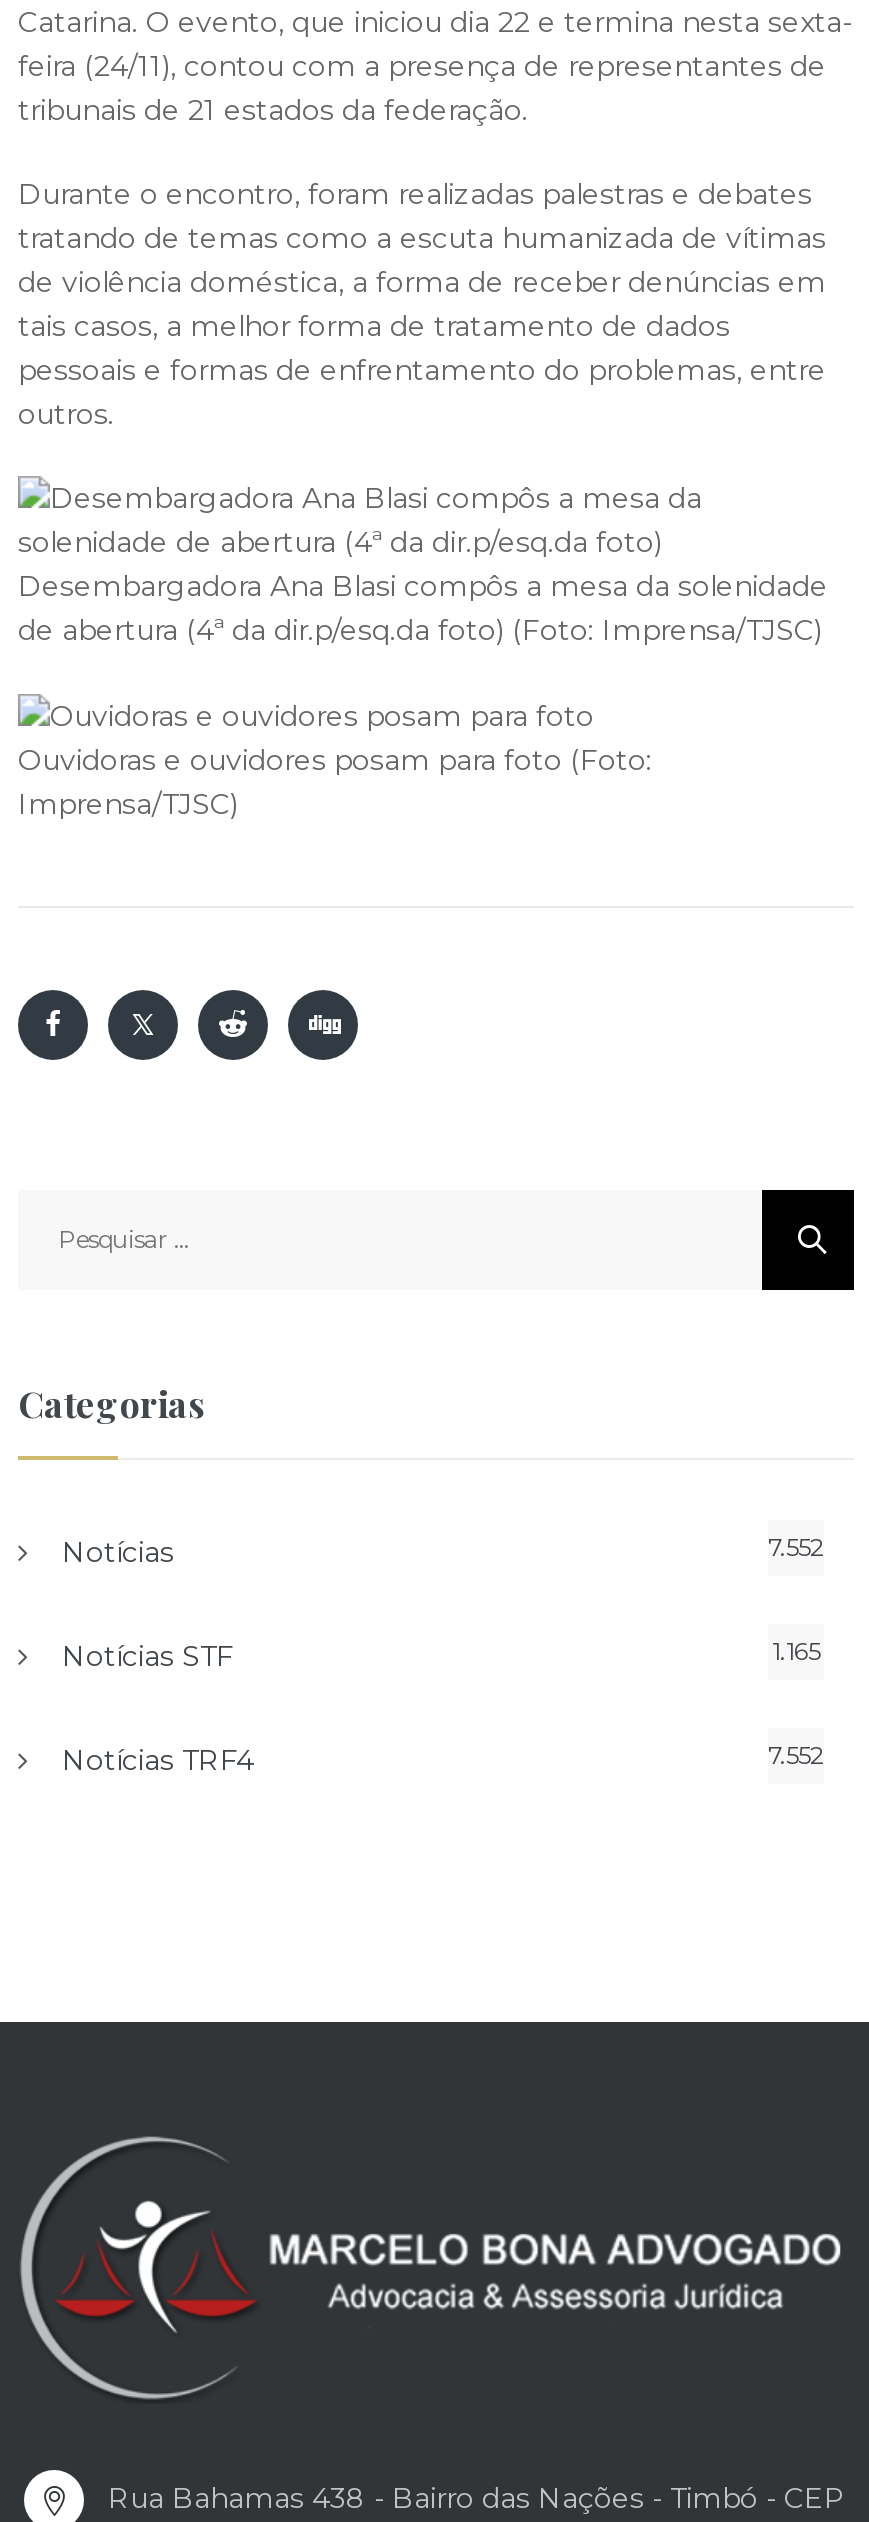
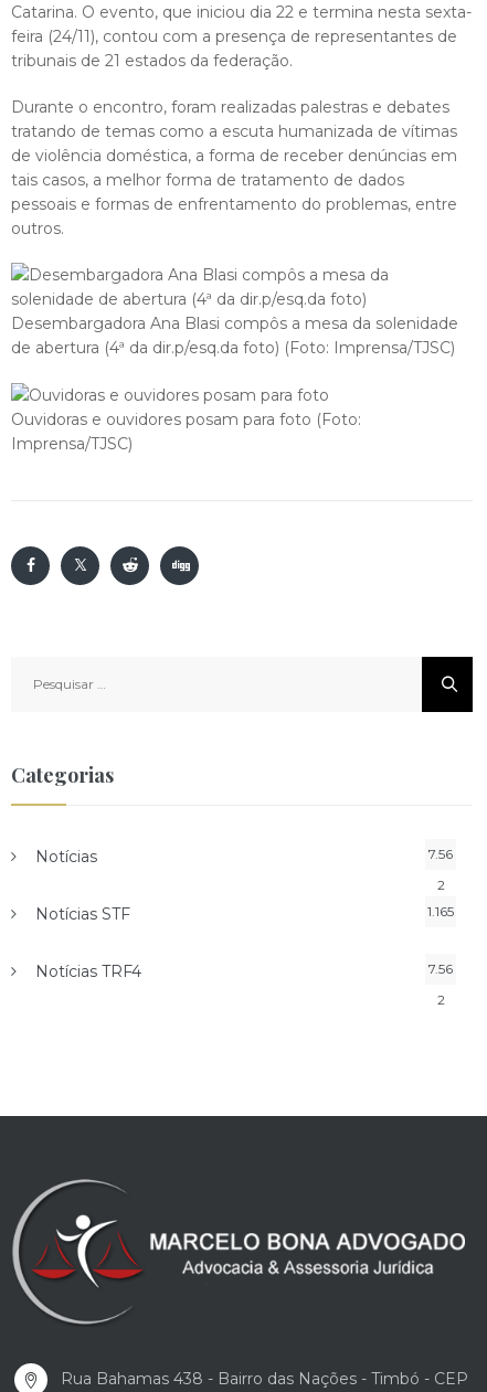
[768,1533,824,1563] 7.552 -> [428,846,453,893] 7.56 | 2
[768,1741,824,1771] 7.552 -> [428,961,453,1008] 7.56 | 2

